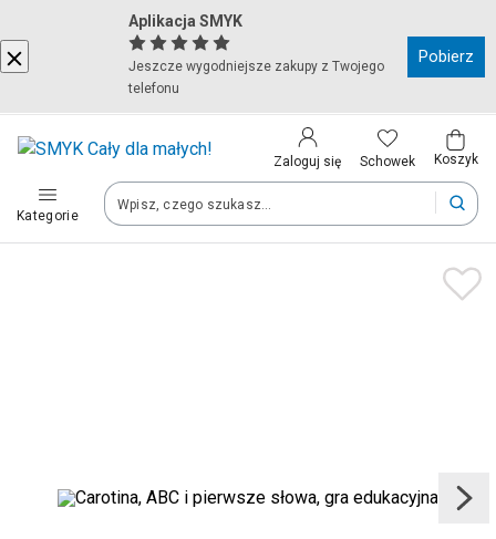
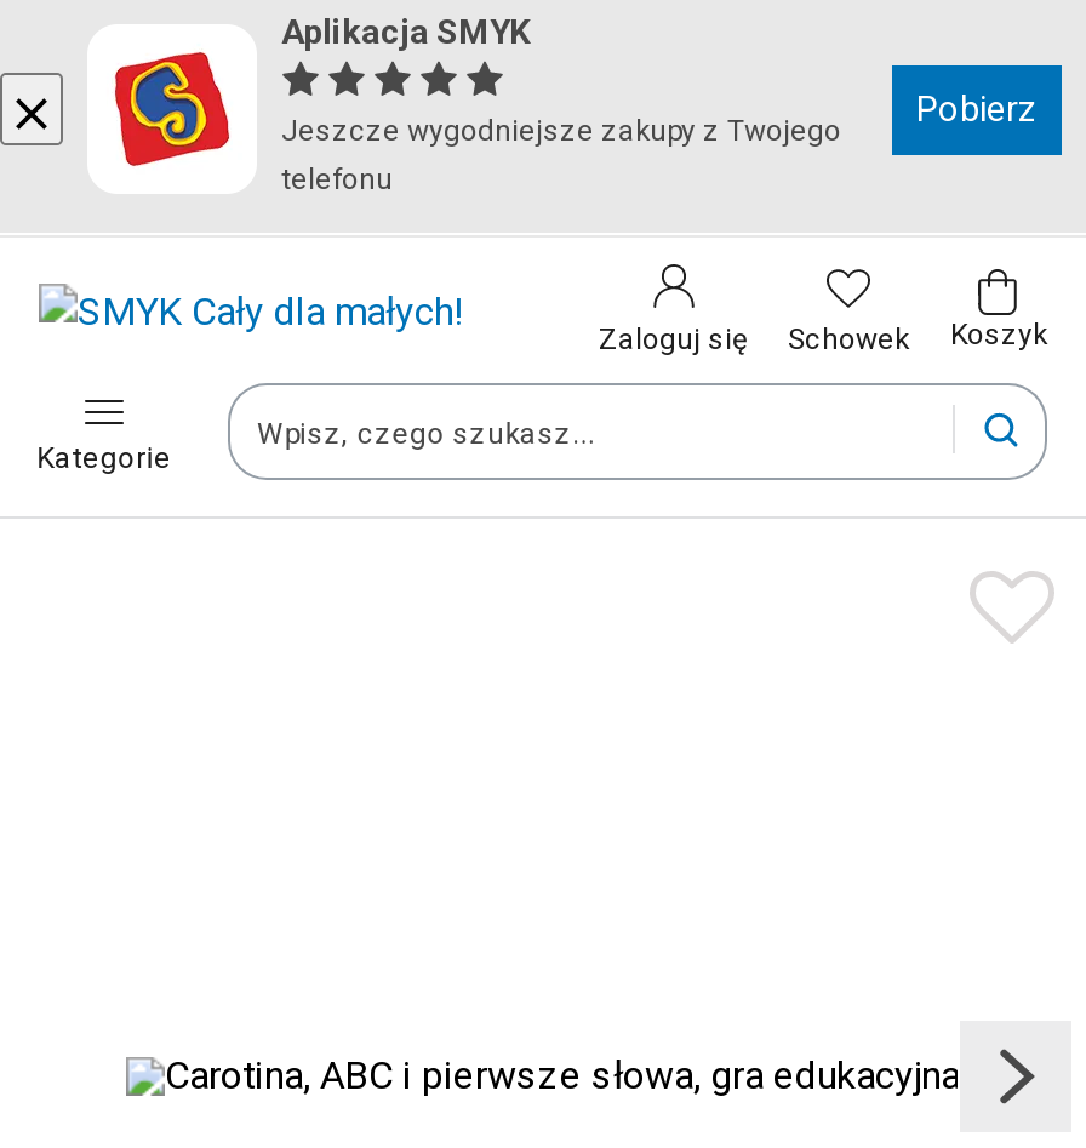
none -> [114,51,230,167] [image]

